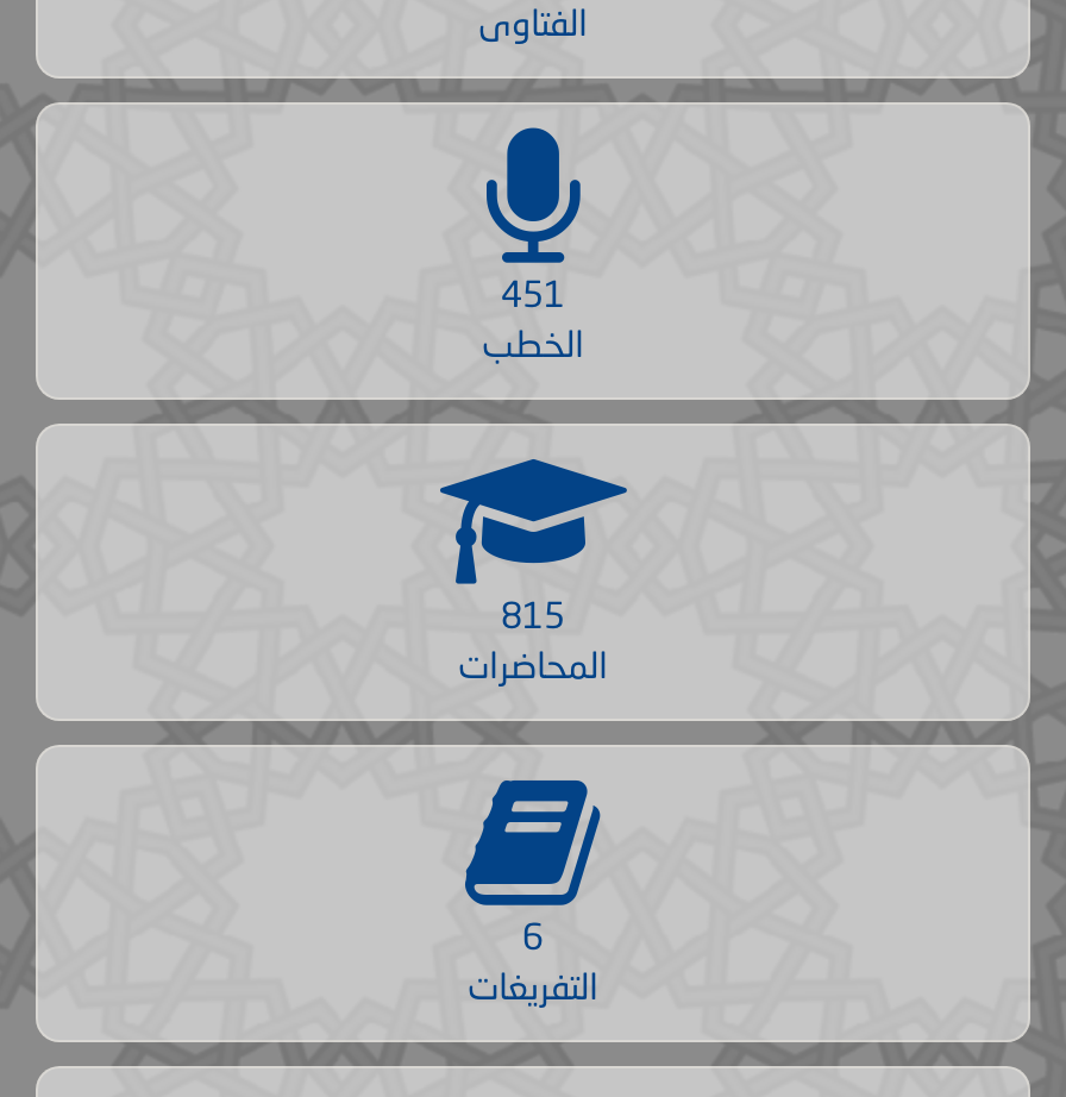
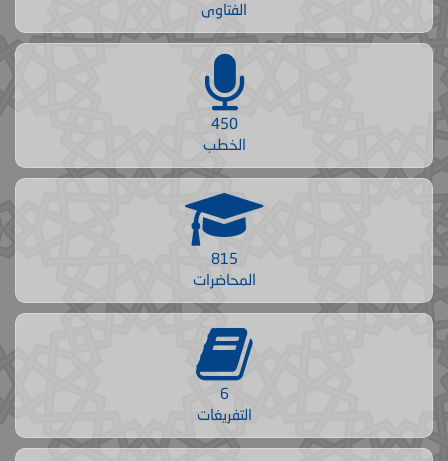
[501,281,565,316] 451 -> [210,118,237,133] 450

